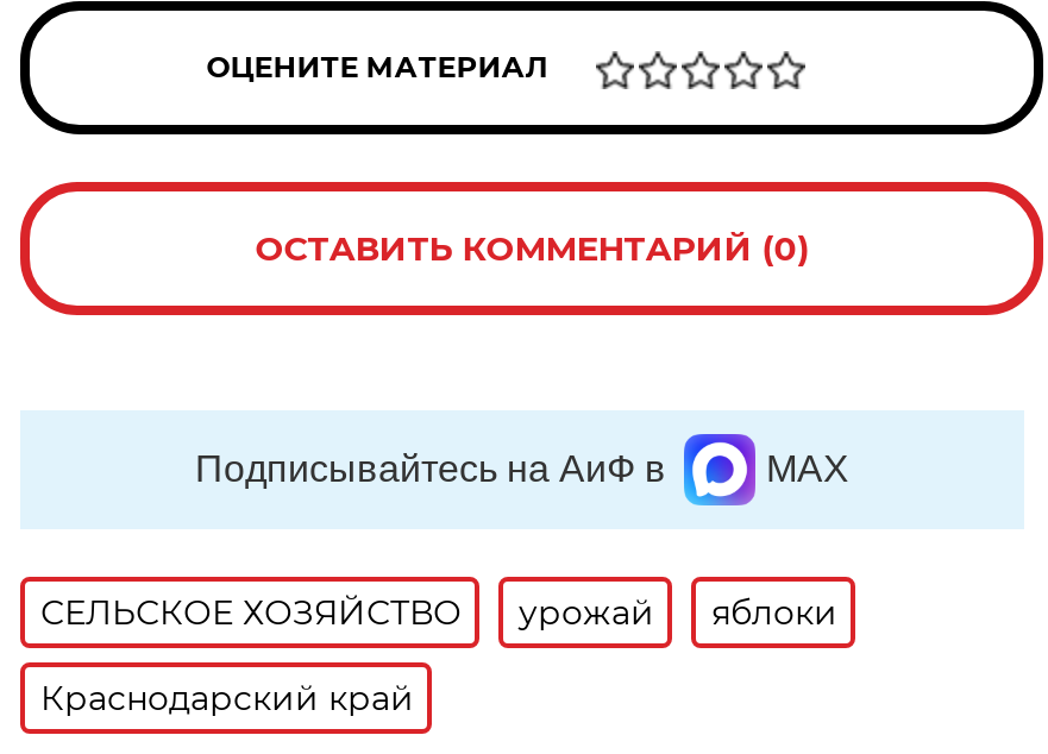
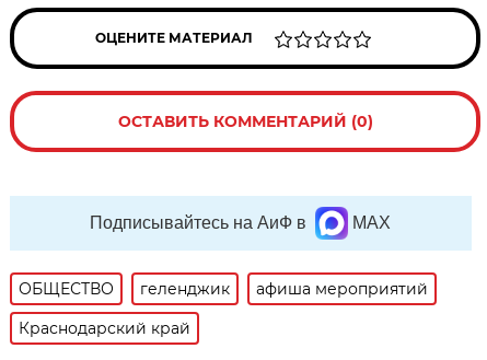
[40,591,837,634] СЕЛЬСКОЕ ХОЗЯЙСТВО | урожай | яблоки -> [19,279,428,299] ОБЩЕСТВО | геленджик | афиша мероприятий

